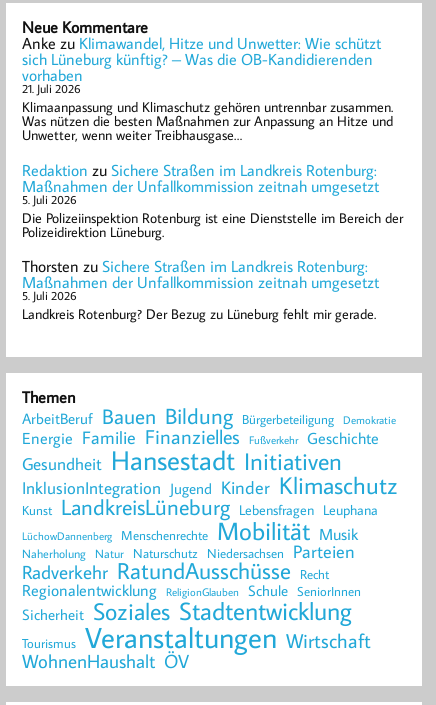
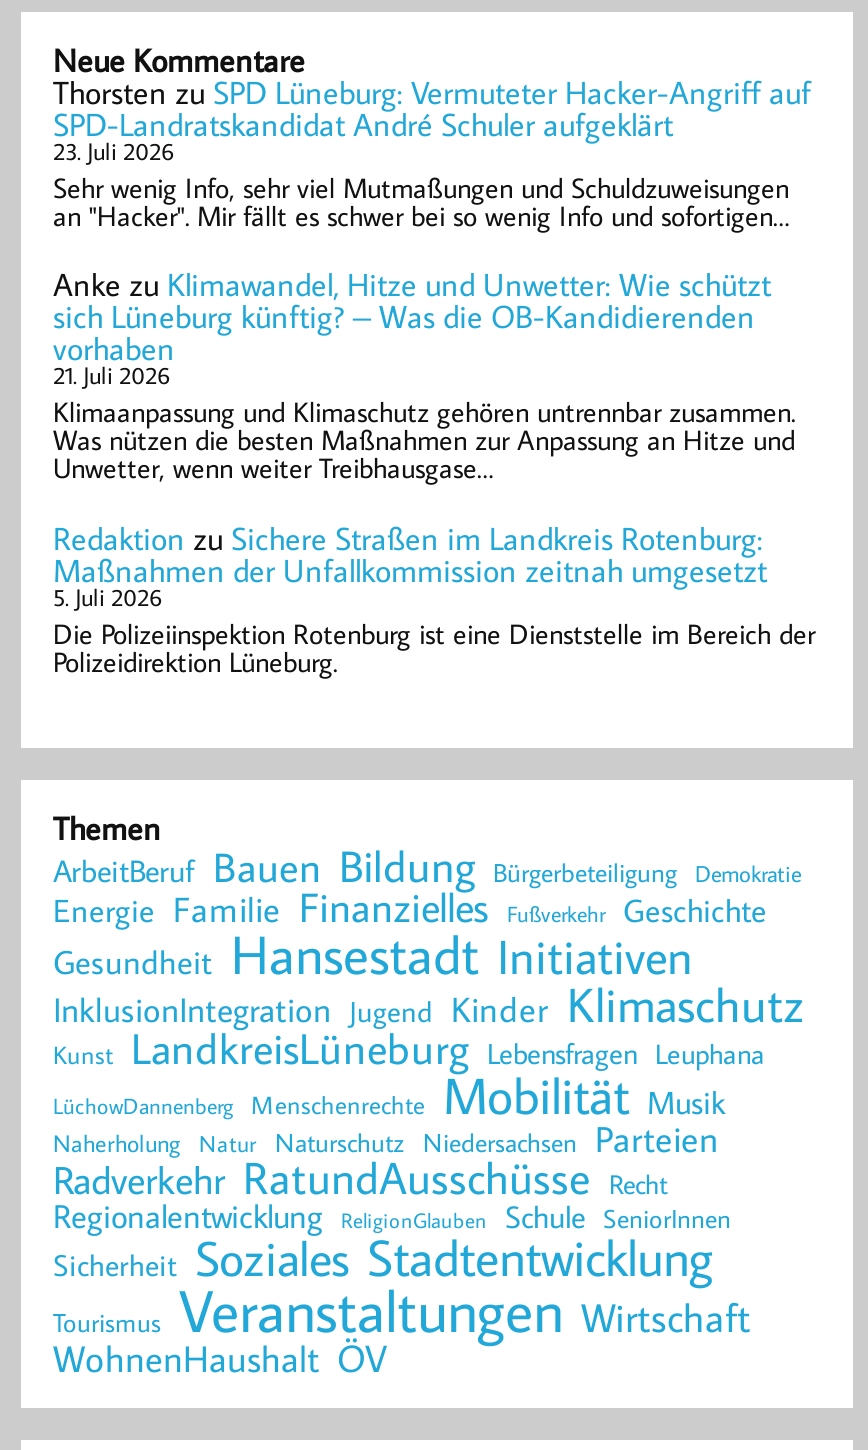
none -> [53,72,811,234] ThorstenzuSPD Lüneburg: Vermuteter Hacker-Angriff auf | SPD-Landratskandidat André Schuler aufgeklärt | 23. Juli 2026 | Sehr wenig Info, sehr viel Mutmaßungen und Schuldzuweisungen | an "Hacker". Mir fällt es schwer bei so wenig Info und sofortigen…
moved [22,33,403,241] -> [53,265,815,681]: Anke zu Klimawandel, Hitze und Unwetter: Wie schützt | sich Lüneburg künftig? – Was die OB-Kandidierenden | vorhaben | ... | Die Polizeiinspektion Rotenburg ist eine Dienststelle im Bereich der | Polizeidirektion Lüneburg.
[22,256,379,323] Thorsten zu Sichere Straßen im Landkreis Rotenburg: | Maßnahmen der Unfallkommission zeitnah umgesetzt | 5. Juli 2026 | Landkreis Rotenburg? Der Bezug zu Lüneburg fehlt mir gerade. -> none

